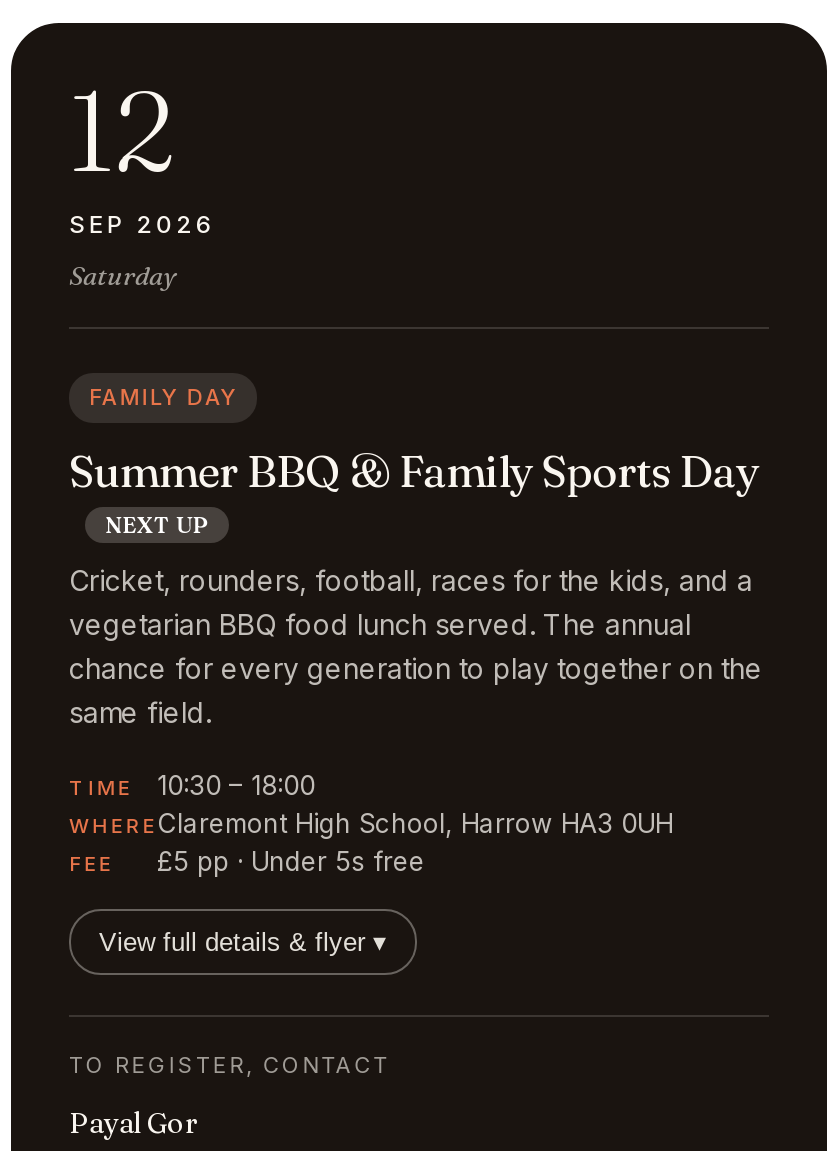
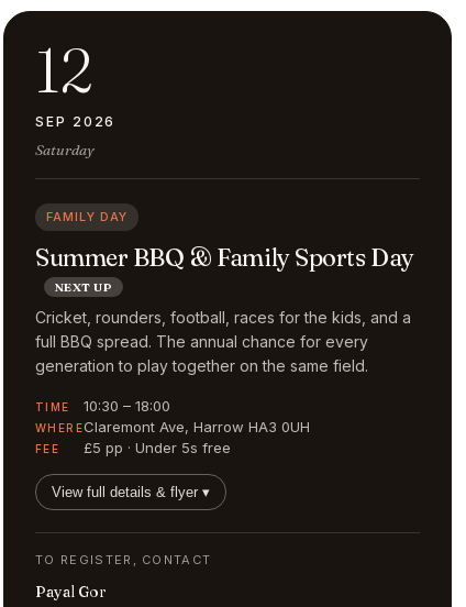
[69,607,763,729] vegetarian BBQ food lunch served. The annual | chance for every generation to play together on the | same field. -> [35,332,368,375] full BBQ spread. The annual chance for every | generation to play together on the same field.
[69,807,673,839] WHERE Claremont High School, Harrow HA3 0UH -> [35,418,310,435] WHERE Claremont Ave, Harrow HA3 0UH

